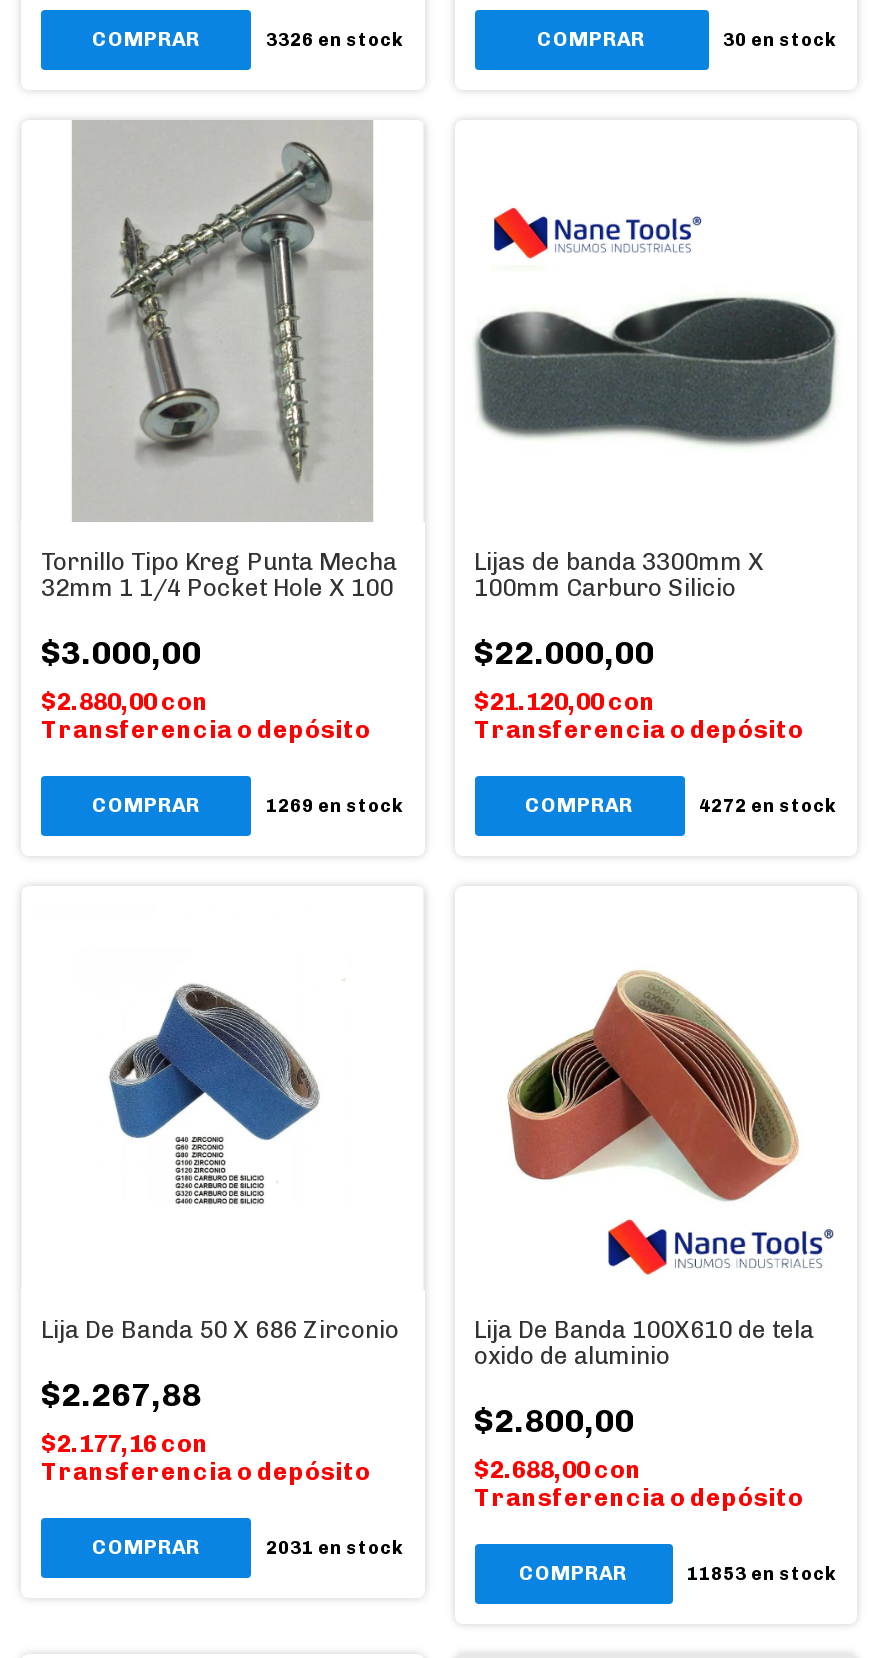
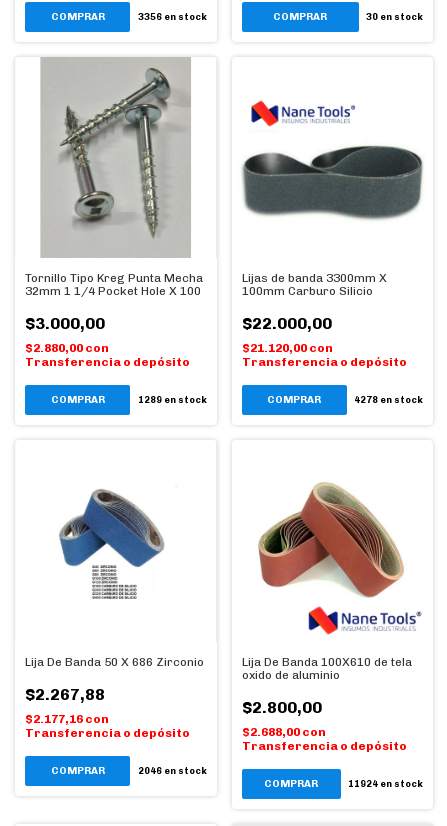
[266,30,404,50] 3326 en stock -> [137,12,206,22] 3356 en stock
[266,797,404,817] 1269 en stock -> [137,395,206,405] 1289 en stock
[699,797,837,817] 4272 en stock -> [354,395,423,405] 4278 en stock
[266,1538,404,1558] 2031 en stock -> [137,766,206,776] 2046 en stock
[687,1564,837,1584] 11853 en stock -> [348,779,423,789] 11924 en stock

